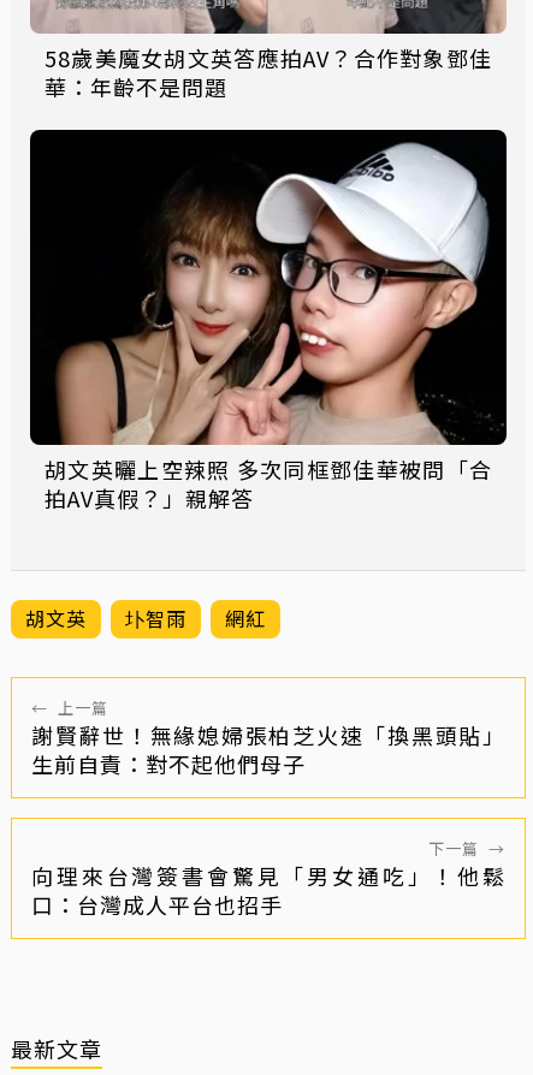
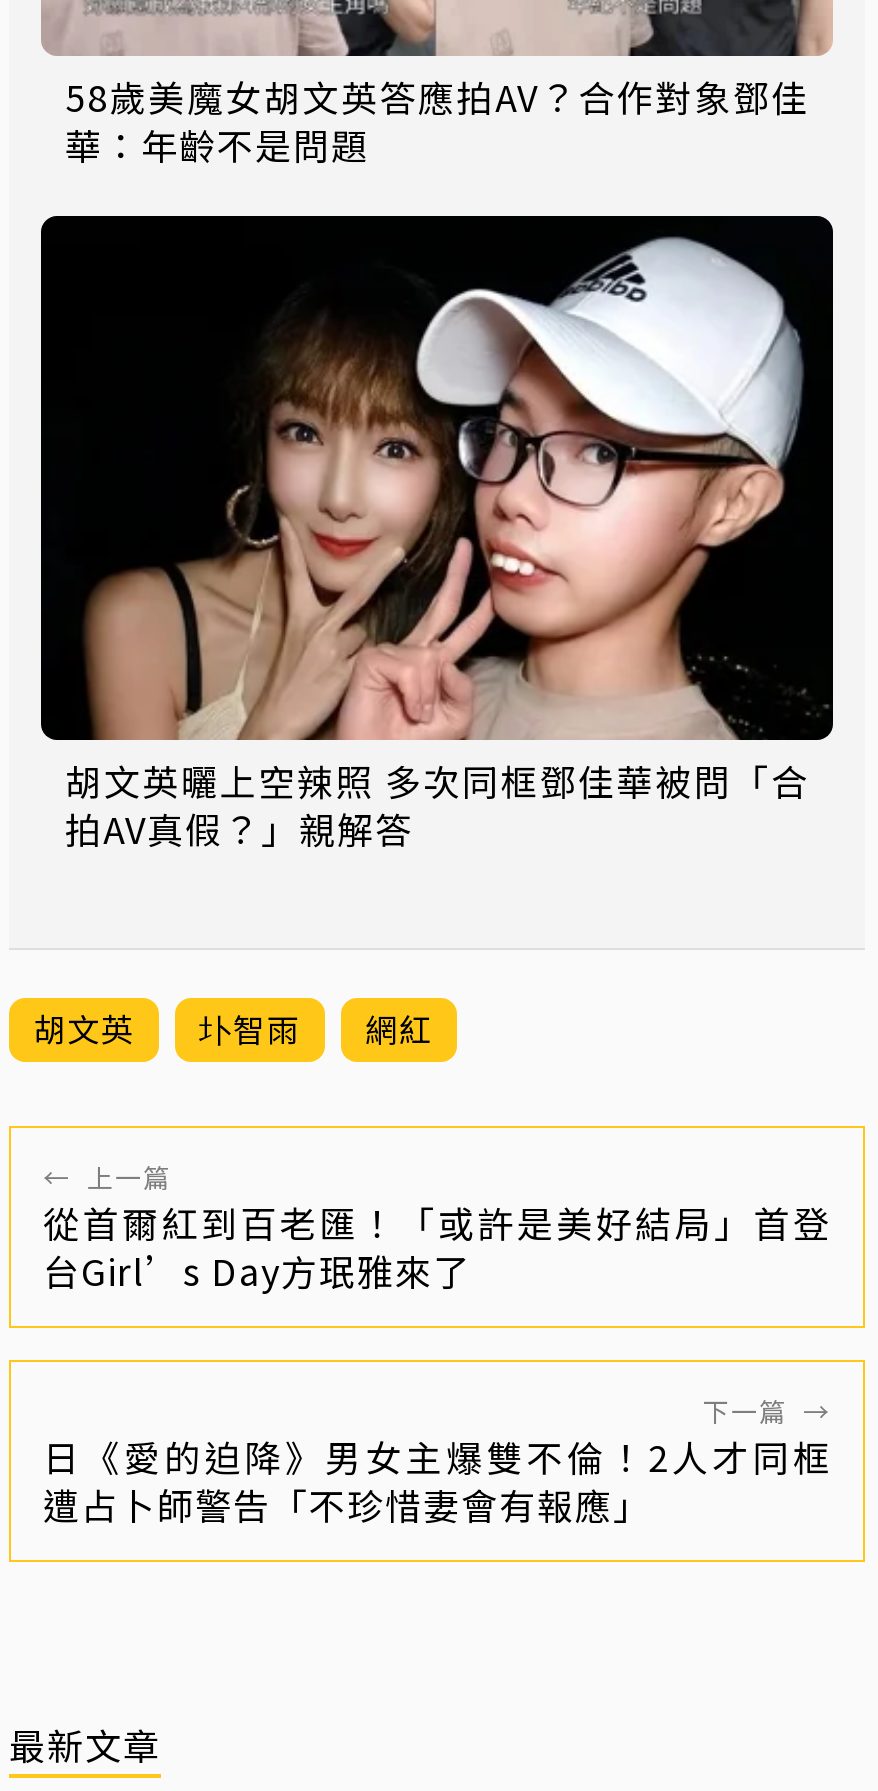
[31,719,505,779] 謝賢辭世！無緣媳婦張柏芝火速「換黑頭貼」 | 生前自責：對不起他們母子 -> [43,1195,831,1295] 從首爾紅到百老匯！「或許是美好結局」首登 | 台Girl’s Day方珉雅來了
[31,859,505,920] 向理來台灣簽書會驚見「男女通吃」！他鬆 | 口：台灣成人平台也招手 -> [43,1429,831,1529] 日《愛的迫降》男女主爆雙不倫！2人才同框 | 遭占卜師警告「不珍惜妻會有報應」

